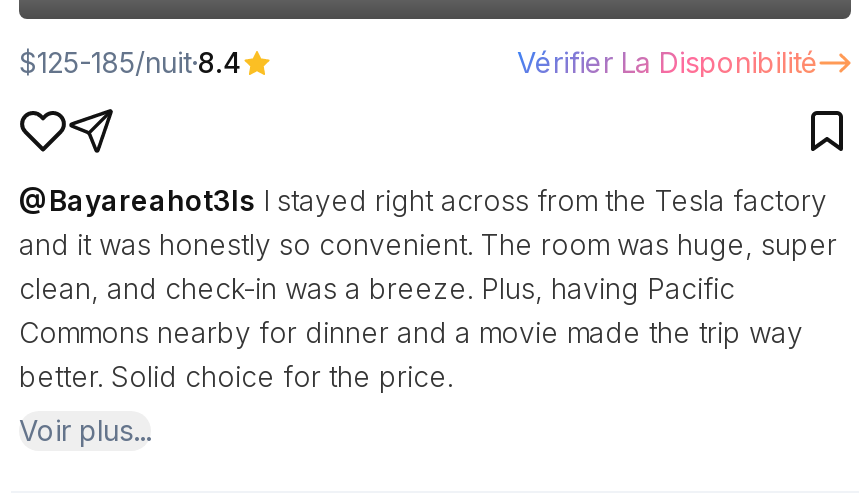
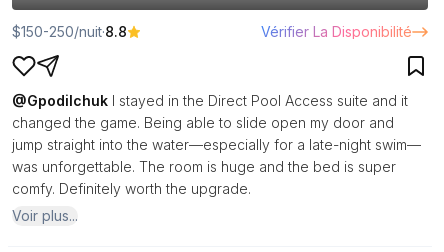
[19,44,243,78] $125-185/nuit·8.4 -> [12,22,127,39] $150-250/nuit·8.8
[19,182,837,392] @ Bayareahot3ls I stayed right across from the Tesla factory | and it was honestly so convenient. The room was huge, super | clean, and check-in was a breeze. Plus, having Pacific | Commons nearby for dinner and a movie made the trip way | better. Solid choice for the price. -> [12,91,421,196] @ Gpodilchuk I stayed in the Direct Pool Access suite and it | changed the game. Being able to slide open my door and | jump straight into the water—especially for a late-night swim— | was unforgettable. The room is huge and the bed is super | comfy. Definitely worth the upgrade.

